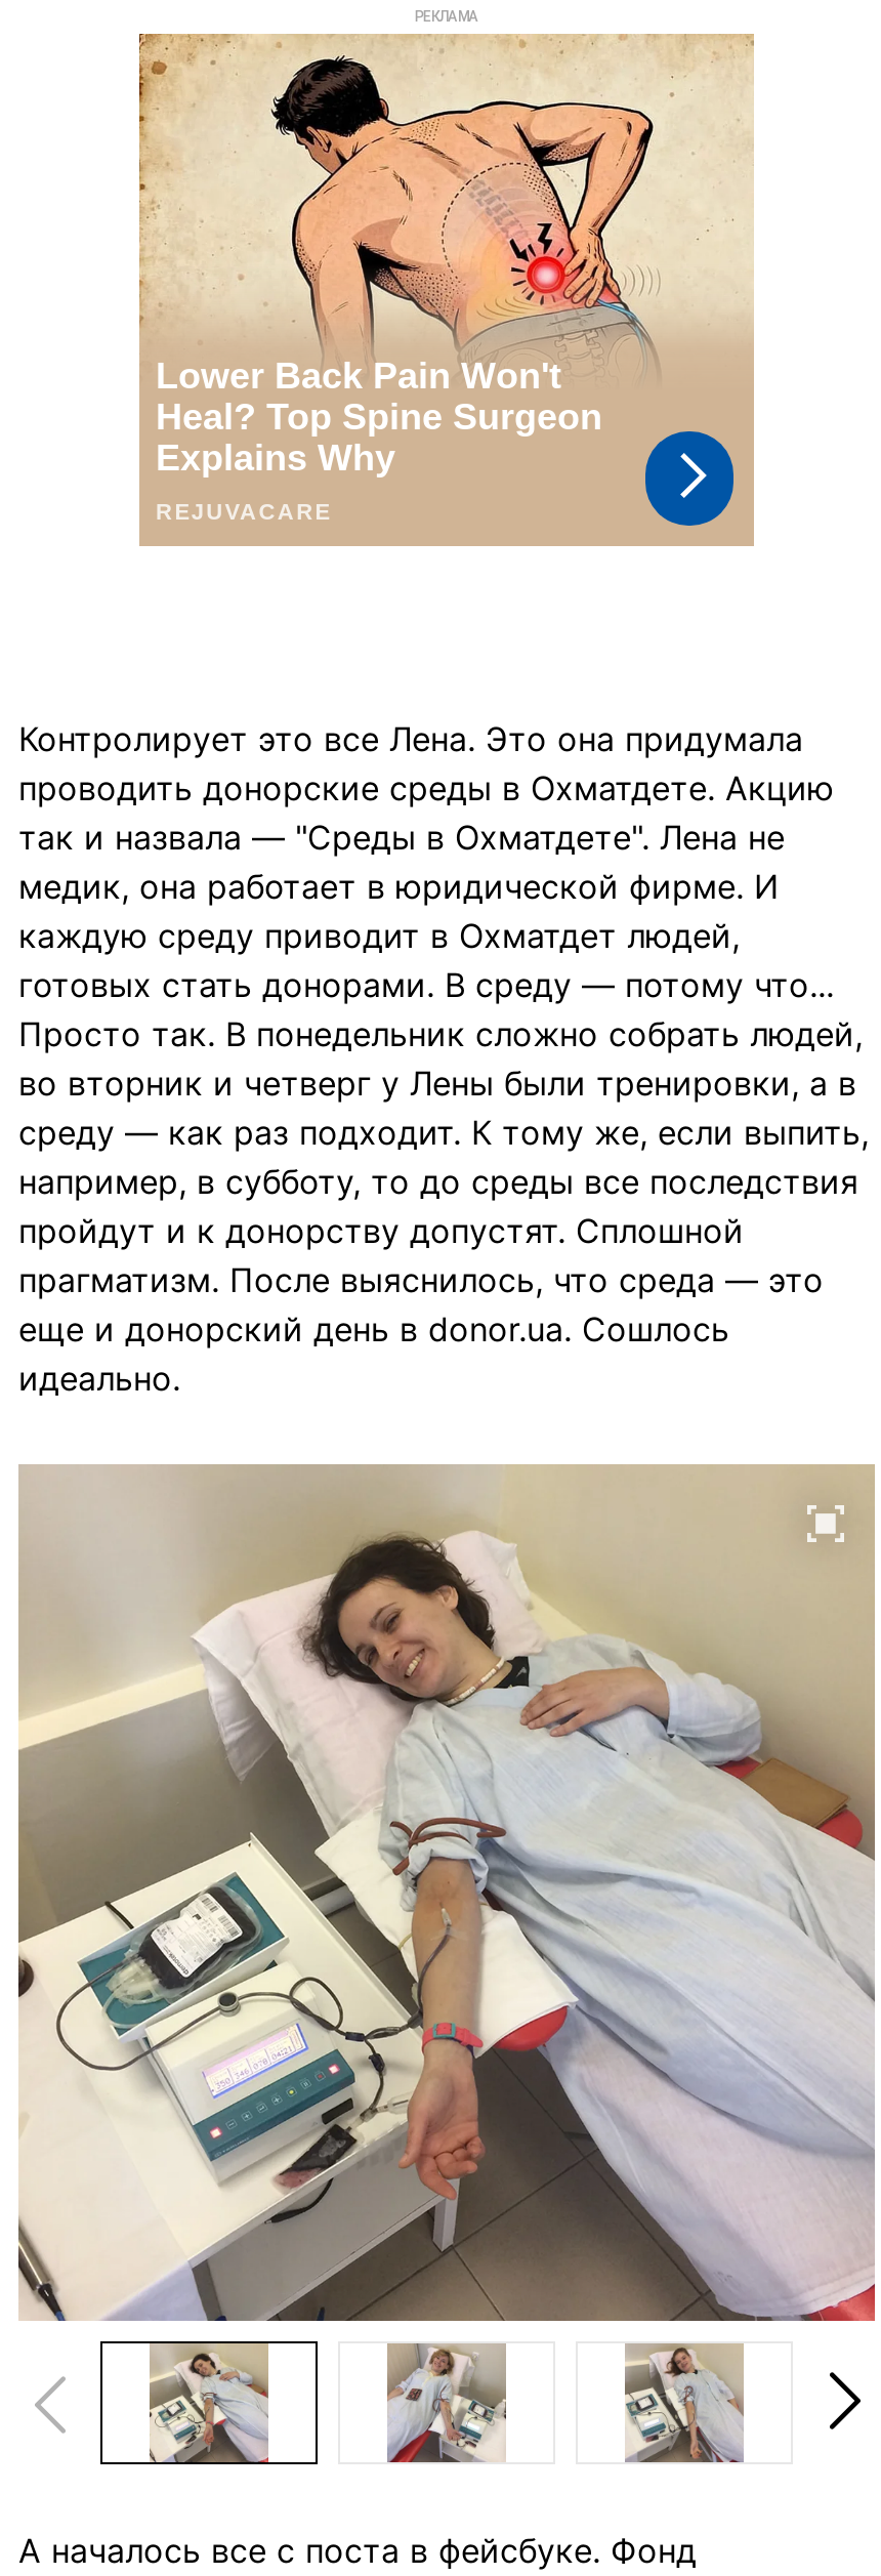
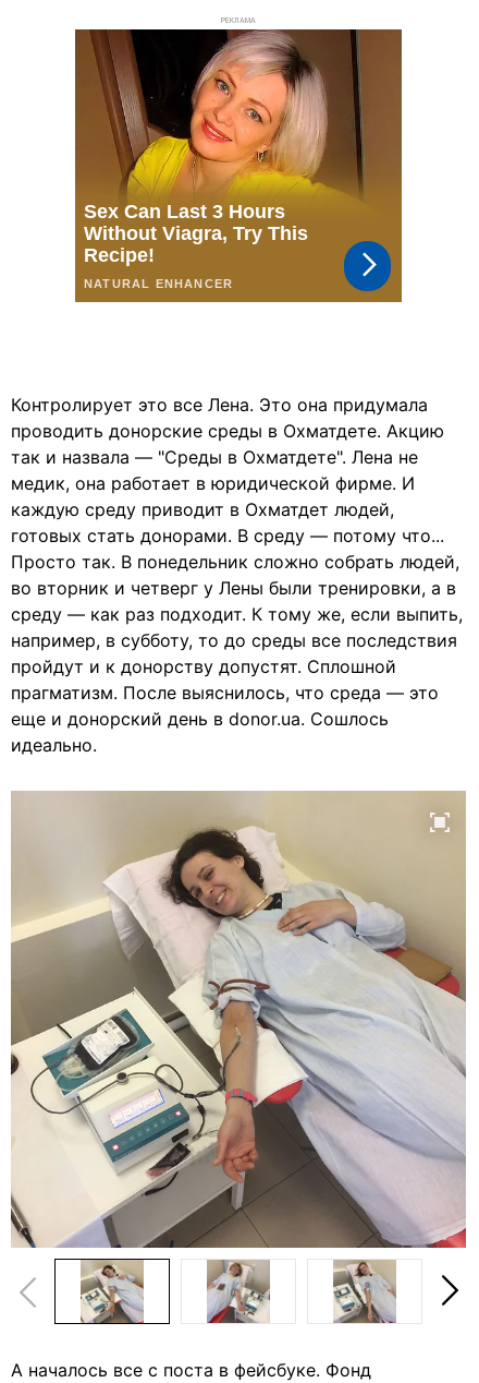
[137,32,754,544] [image] -> [75,28,402,302] [image]

